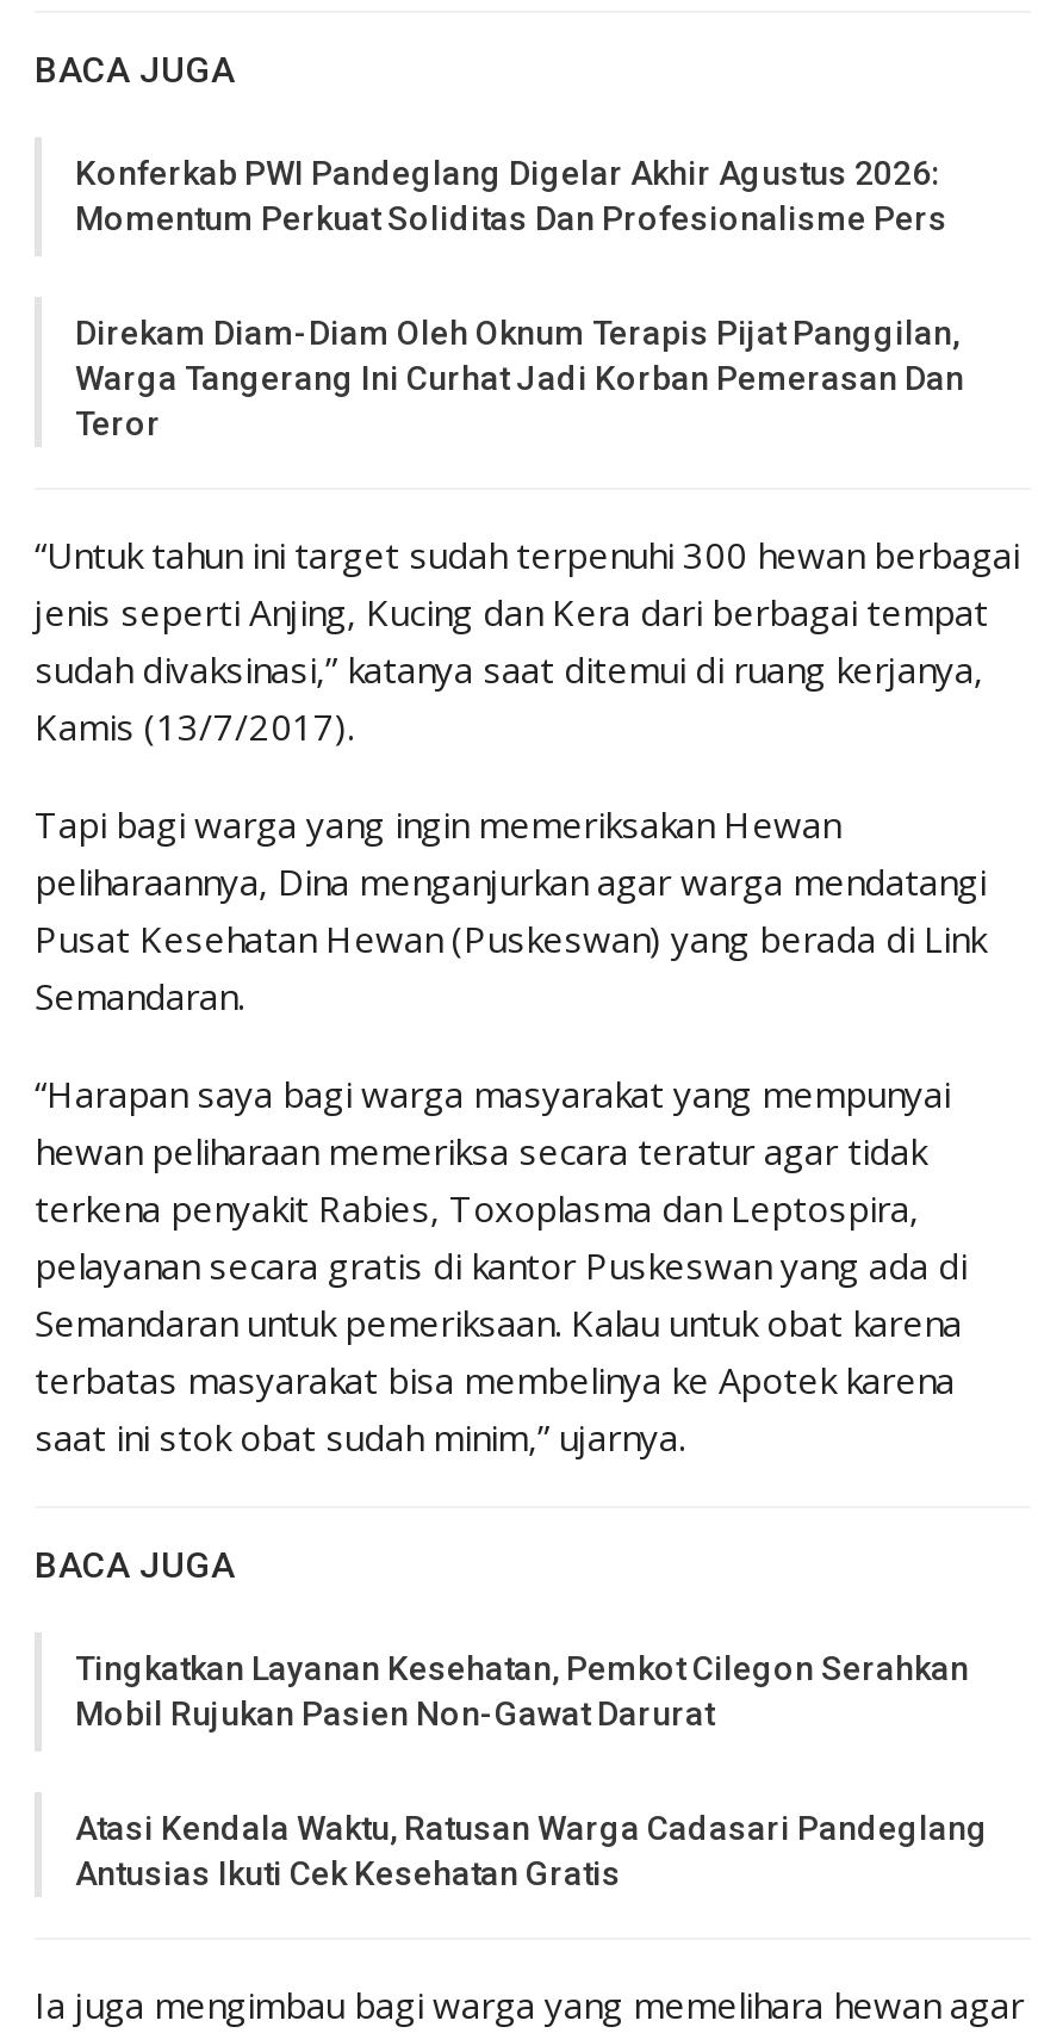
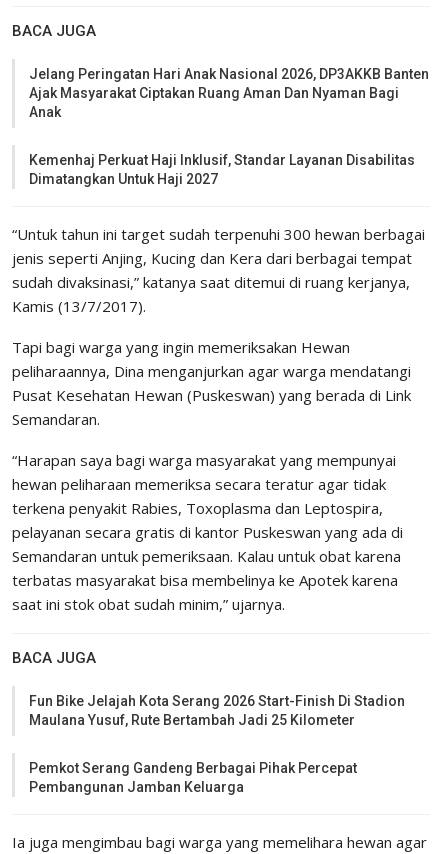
[75,153,947,237] Konferkab PWI Pandeglang Digelar Akhir Agustus 2026: | Momentum Perkuat Soliditas Dan Profesionalisme Pers -> [29,66,429,120] Jelang Peringatan Hari Anak Nasional 2026, DP3AKKB Banten | Ajak Masyarakat Ciptakan Ruang Aman Dan Nyaman Bagi | Anak
[75,313,964,442] Direkam Diam-Diam Oleh Oknum Terapis Pijat Panggilan, | Warga Tangerang Ini Curhat Jadi Korban Pemerasan Dan | Teror -> [29,152,415,187] Kemenhaj Perkuat Haji Inklusif, Standar Layanan Disabilitas | Dimatangkan Untuk Haji 2027
[75,1648,969,1732] Tingkatkan Layanan Kesehatan, Pemkot Cilegon Serahkan | Mobil Rujukan Pasien Non-Gawat Darurat -> [29,693,405,728] Fun Bike Jelajah Kota Serang 2026 Start-Finish Di Stadion | Maulana Yusuf, Rute Bertambah Jadi 25 Kilometer
[75,1808,988,1892] Atasi Kendala Waktu, Ratusan Warga Cadasari Pandeglang | Antusias Ikuti Cek Kesehatan Gratis -> [29,760,357,795] Pemkot Serang Gandeng Berbagai Pihak Percepat | Pembangunan Jamban Keluarga

